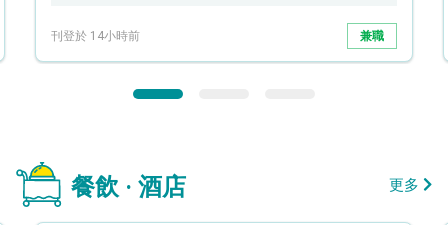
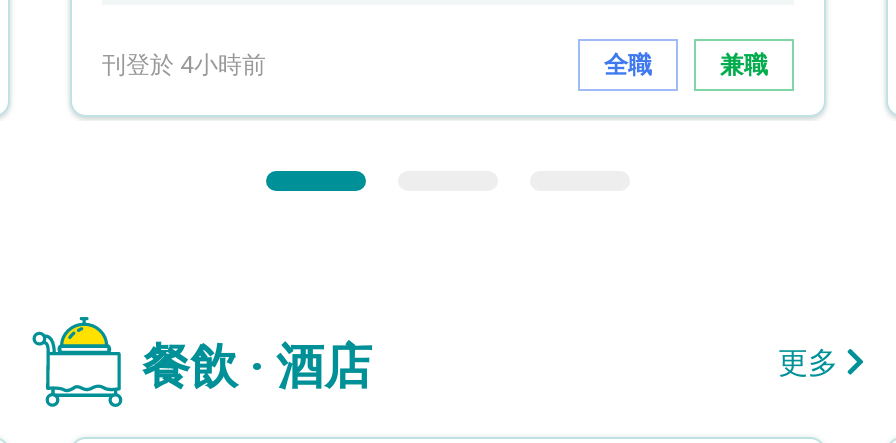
[51,28,140,42] 刊登於 14小時前 -> [102,50,652,78] 刊登於 4小時前 | 全職

